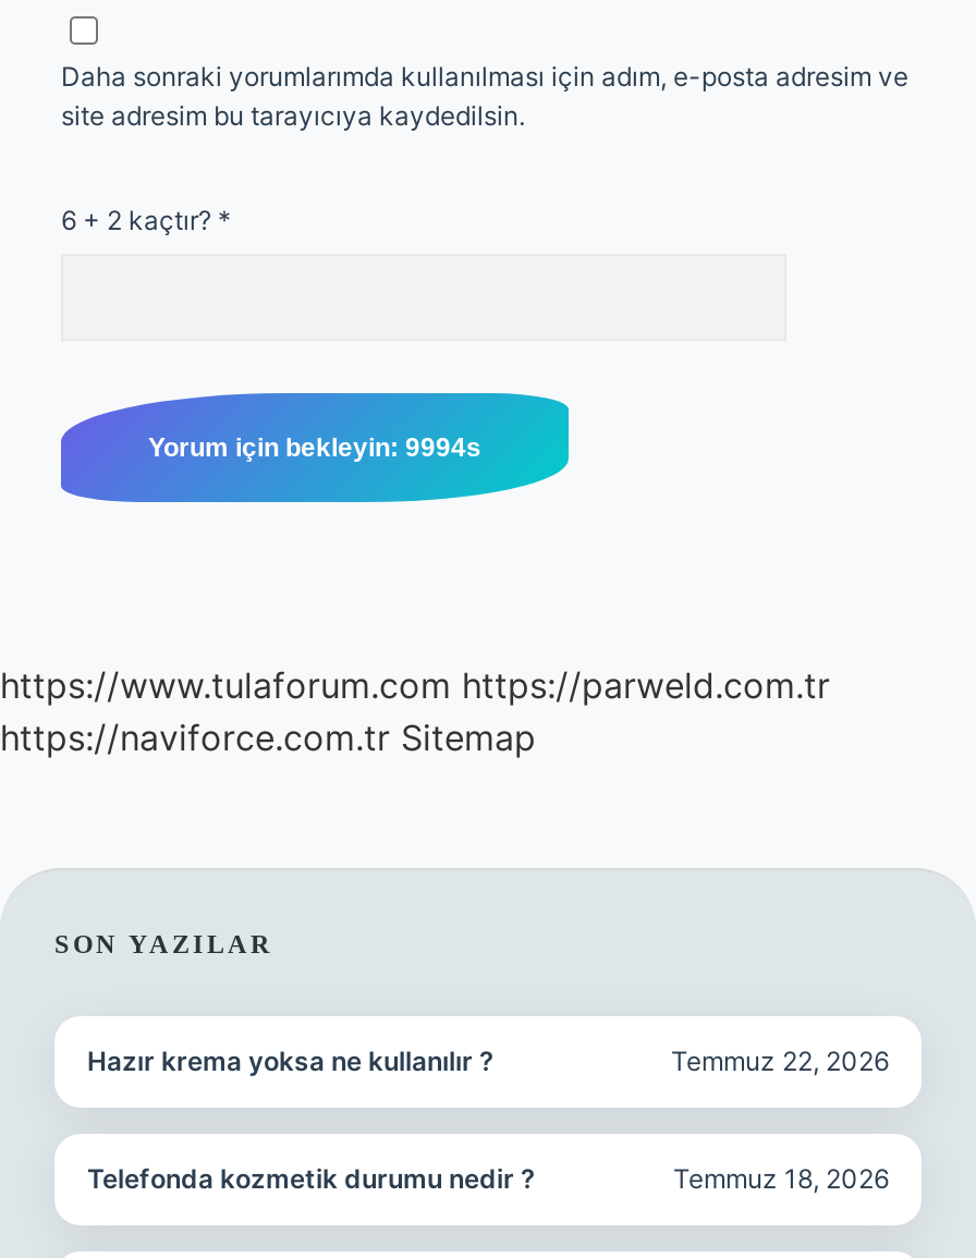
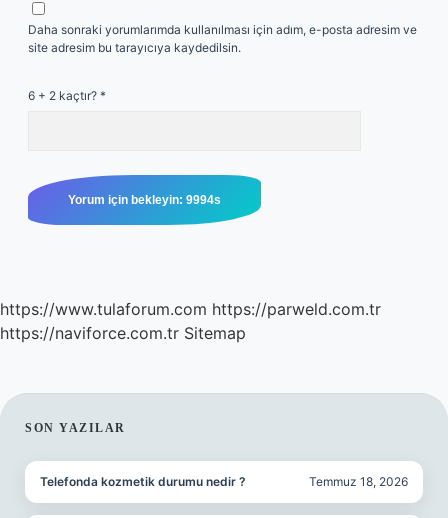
[87,1045,889,1077] Hazır krema yoksa ne kullanılır ? | Temmuz 22, 2026 -> none

